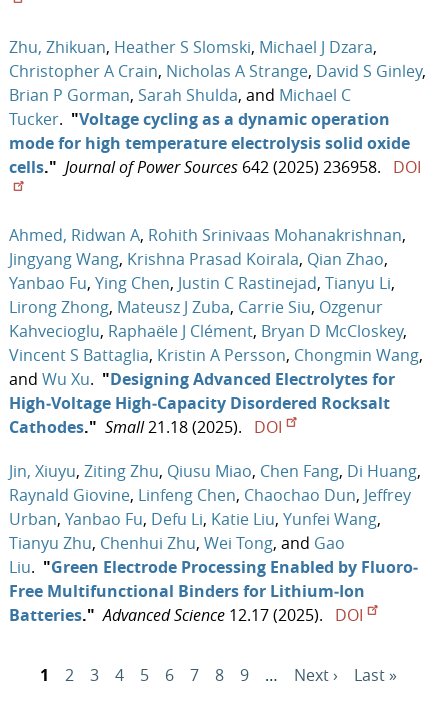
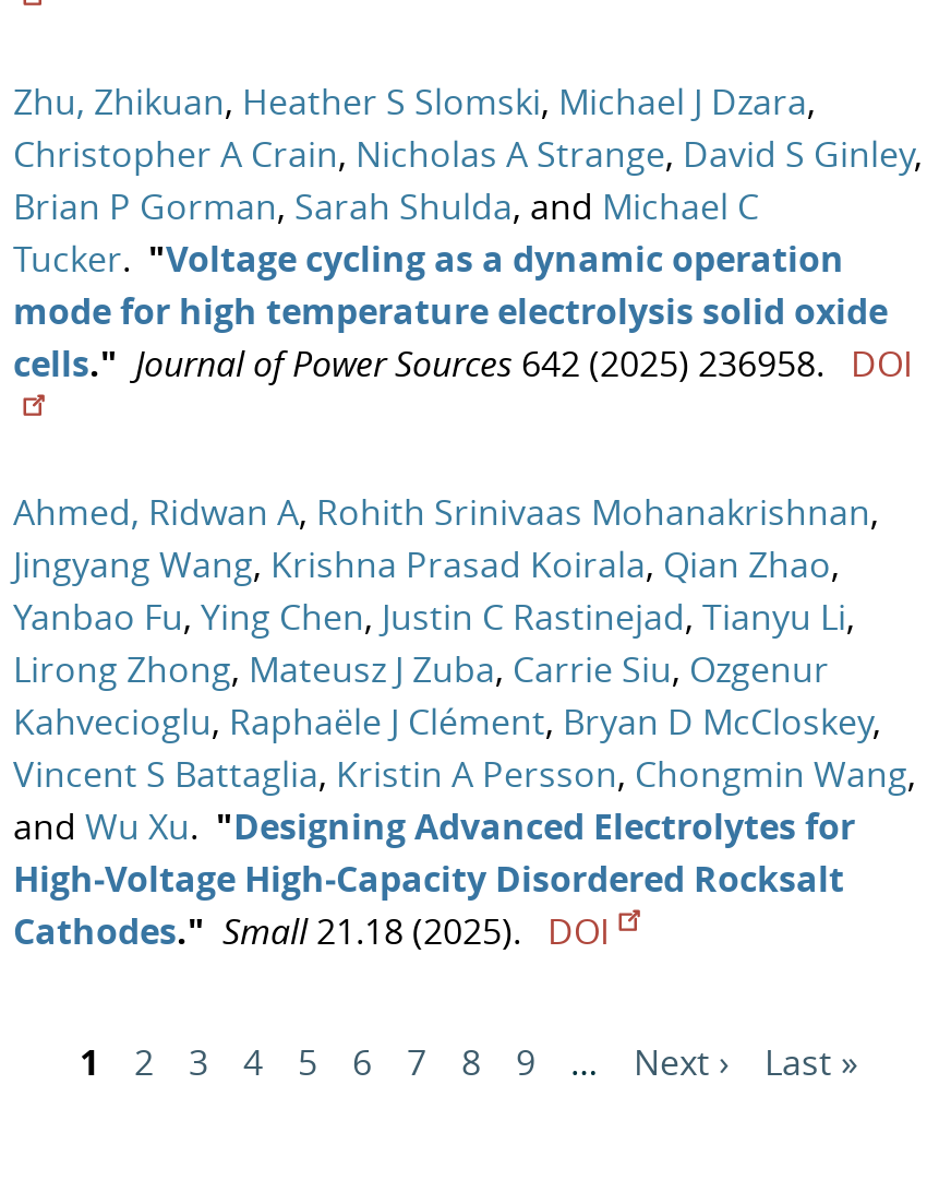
[9,460,421,626] Jin, Xiuyu, Ziting Zhu, Qiusu Miao, Chen Fang, Di Huang, | Raynald Giovine, Linfeng Chen, Chaochao Dun, Jeffrey | Urban, Yanbao Fu, Defu Li, Katie Liu, Yunfei Wang, | Tianyu Zhu, Chenhui Zhu, Wei Tong, and Gao | Liu. "Green Electrode Processing Enabled by Fluoro‐ | Free Multifunctional Binders for Lithium‐Ion | Batteries." Advanced Science 12.17 (2025). DOI -> none

